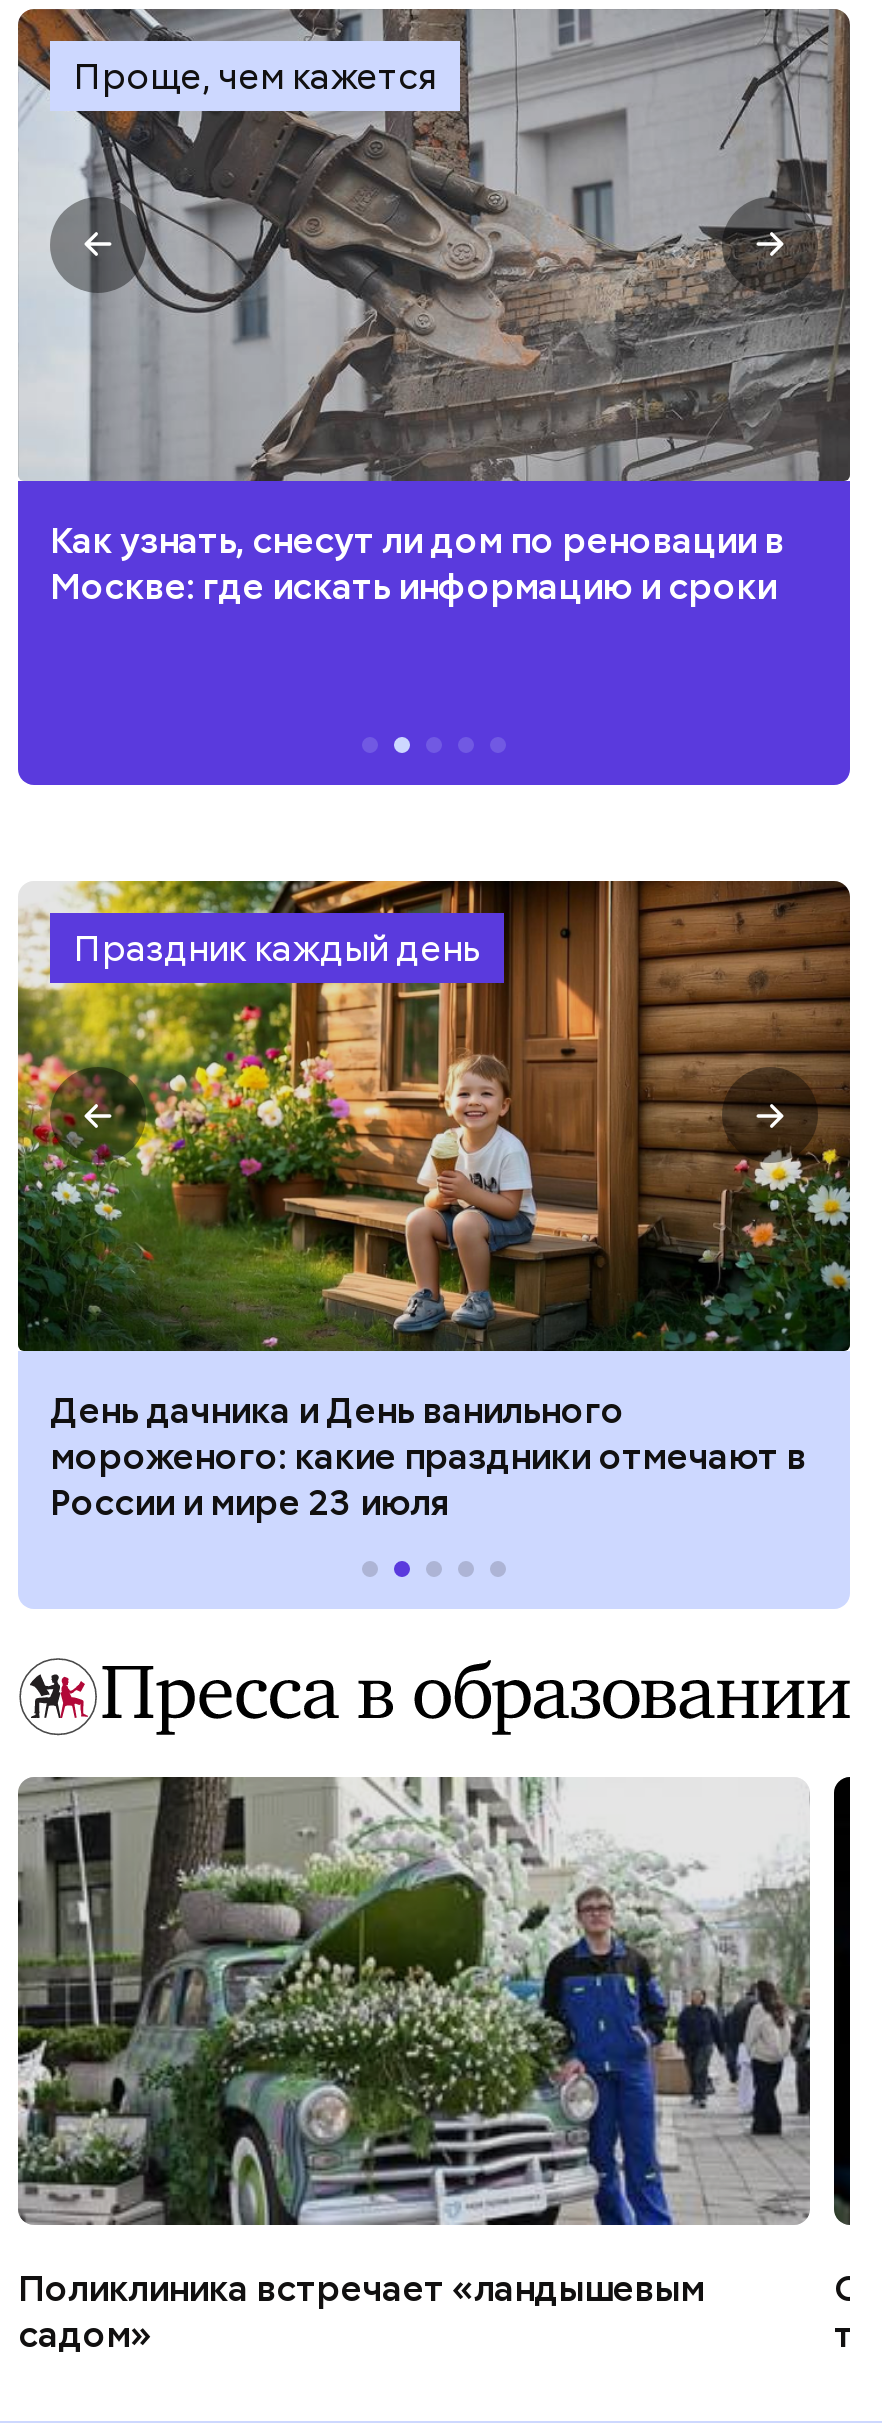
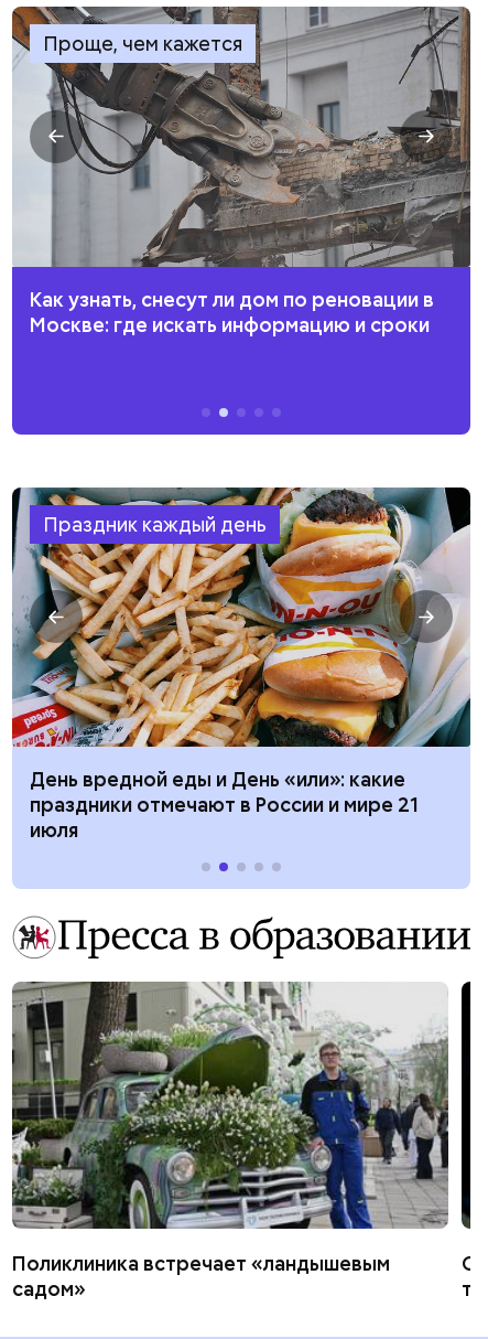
[16,879,852,1525] [image] | День дачника и День ванильного | мороженого: какие праздники отмечают в | России и мире 23 июля -> [11,486,471,843] [image] | День вредной еды и День «или»: какие | праздники отмечают в России и мире 21 | июля

